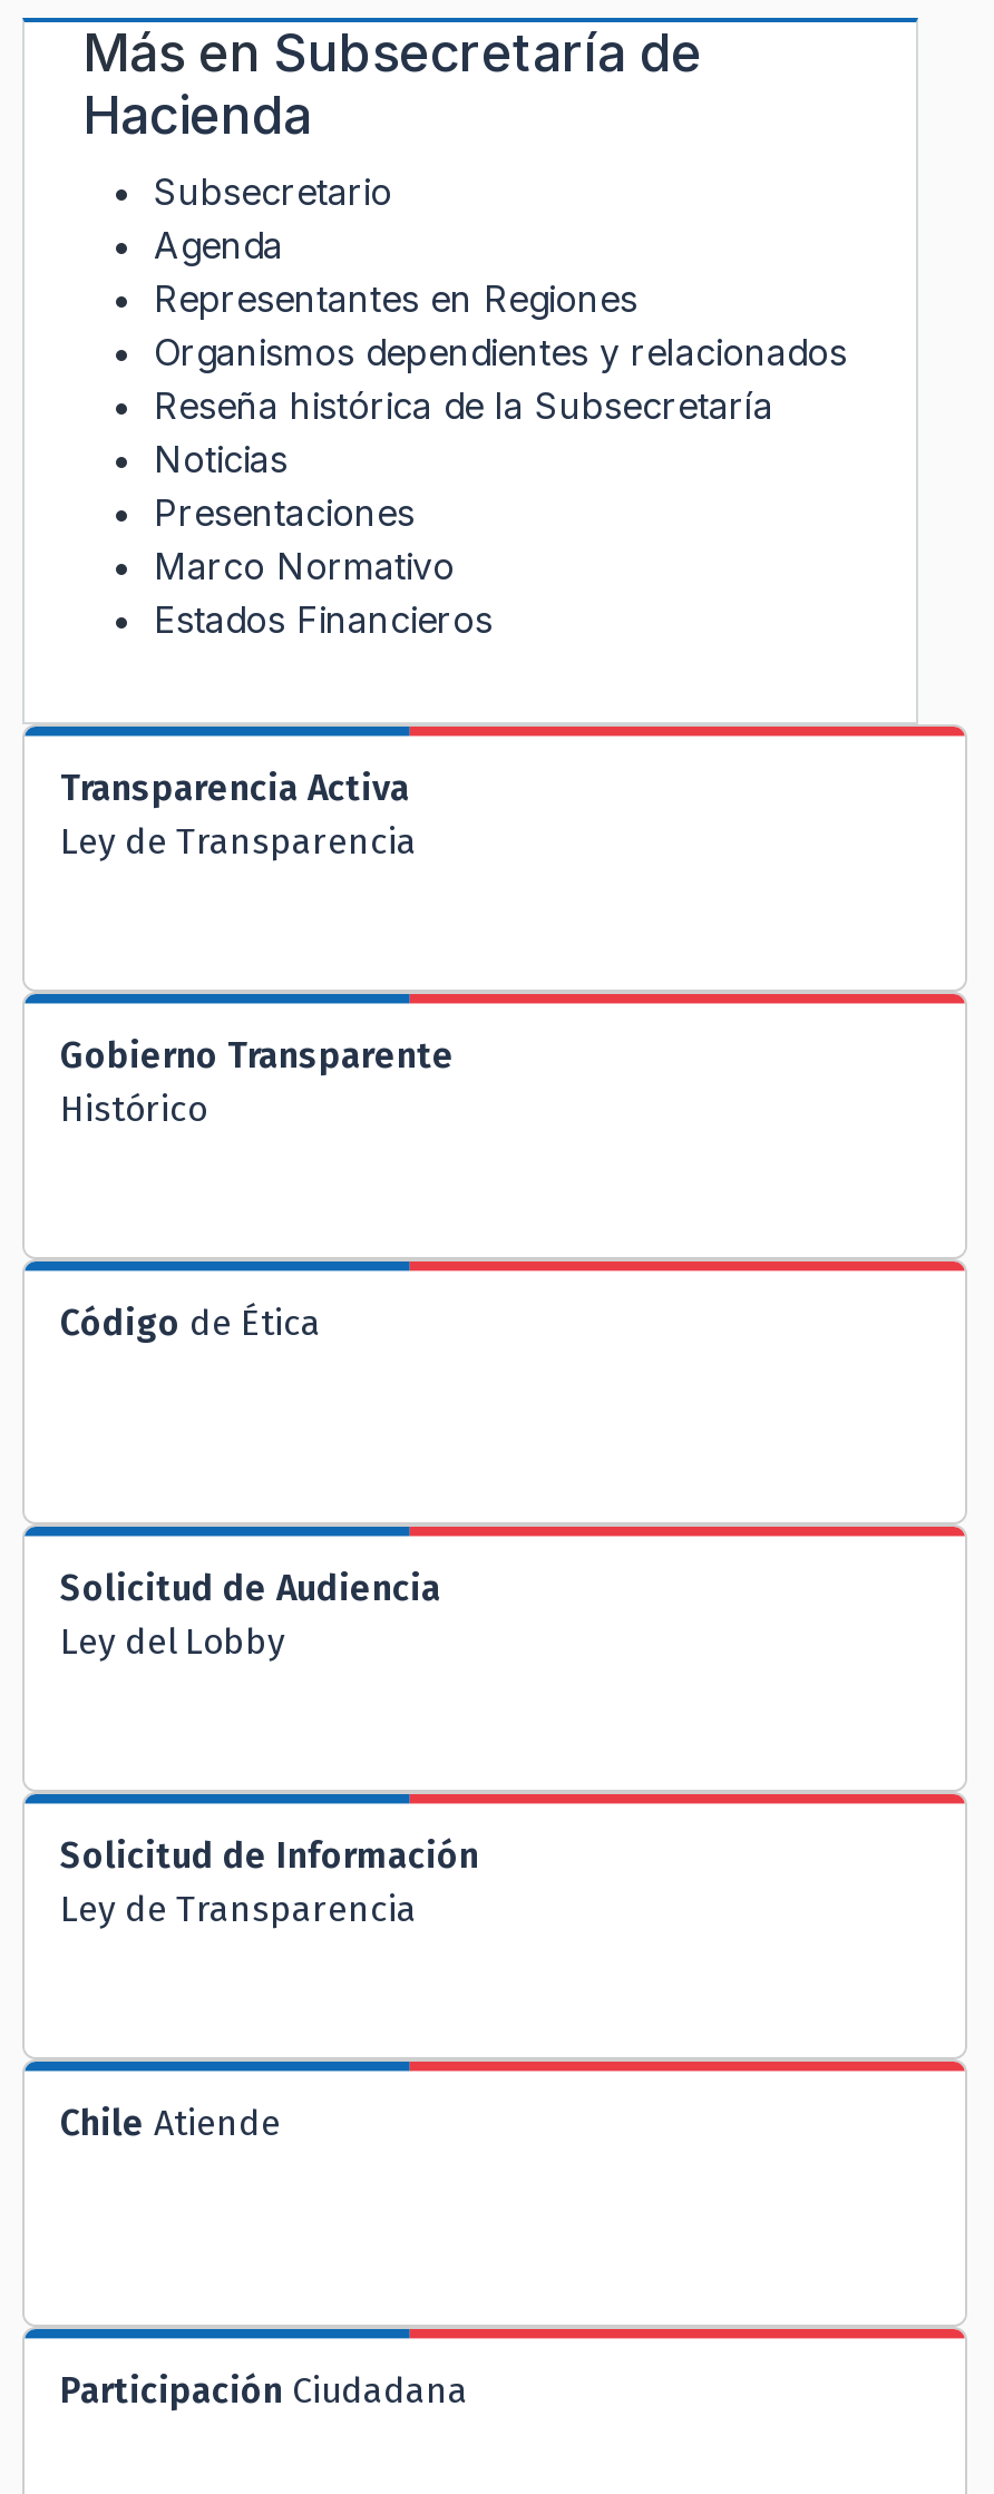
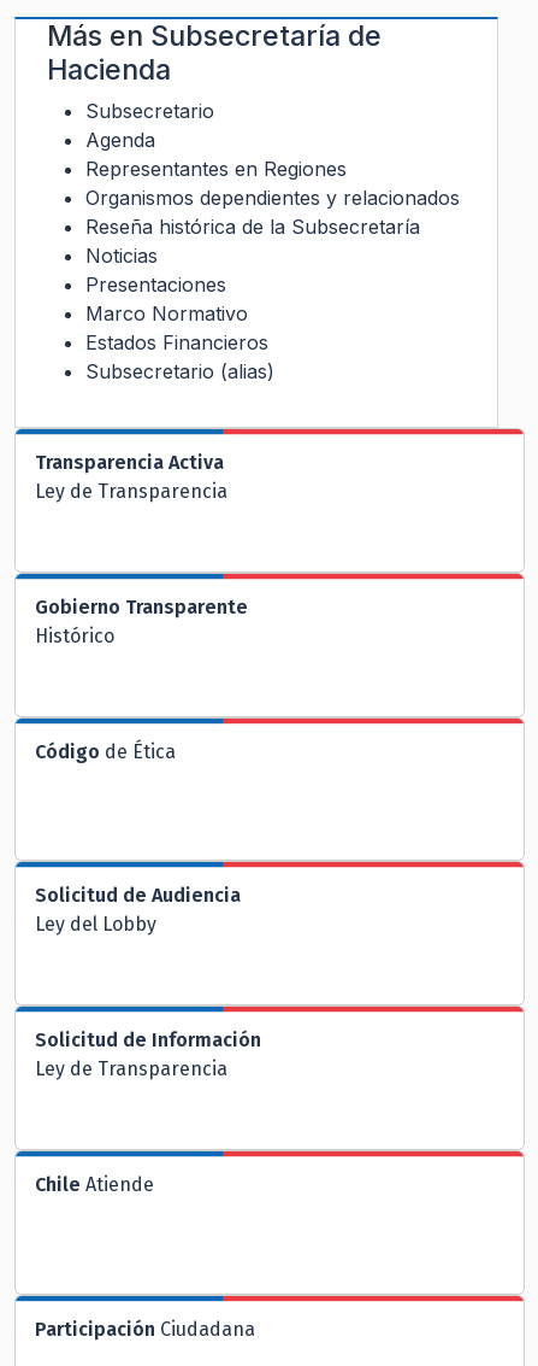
none -> [85,359,274,383] Subsecretario (alias)

